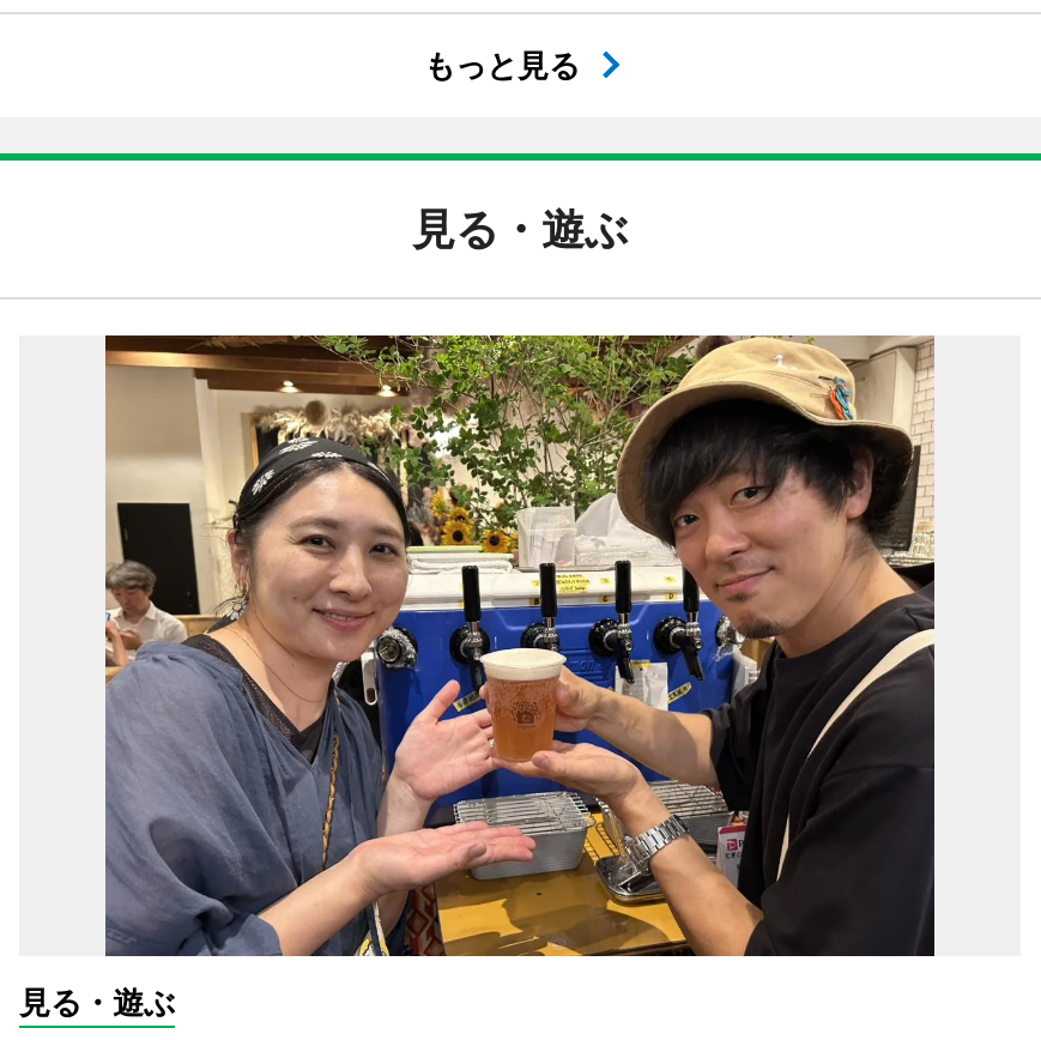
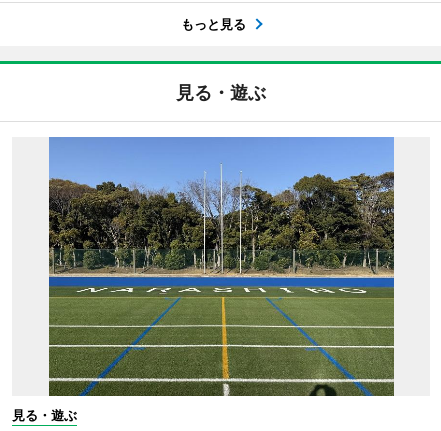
[103,333,937,959] [image] -> [48,136,395,397] [image]

